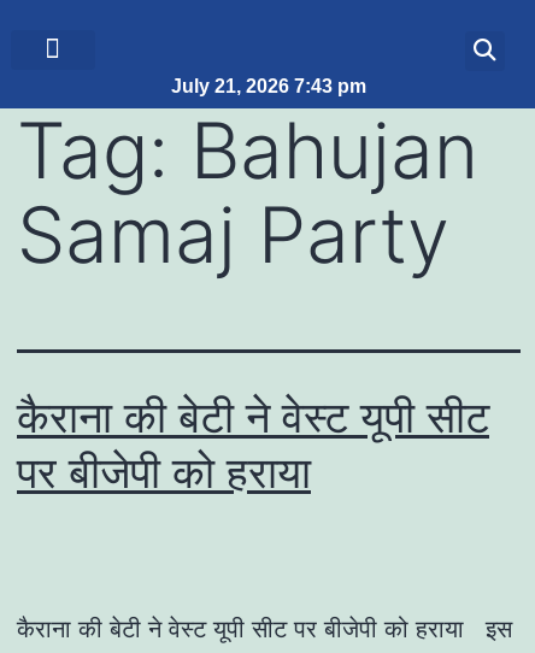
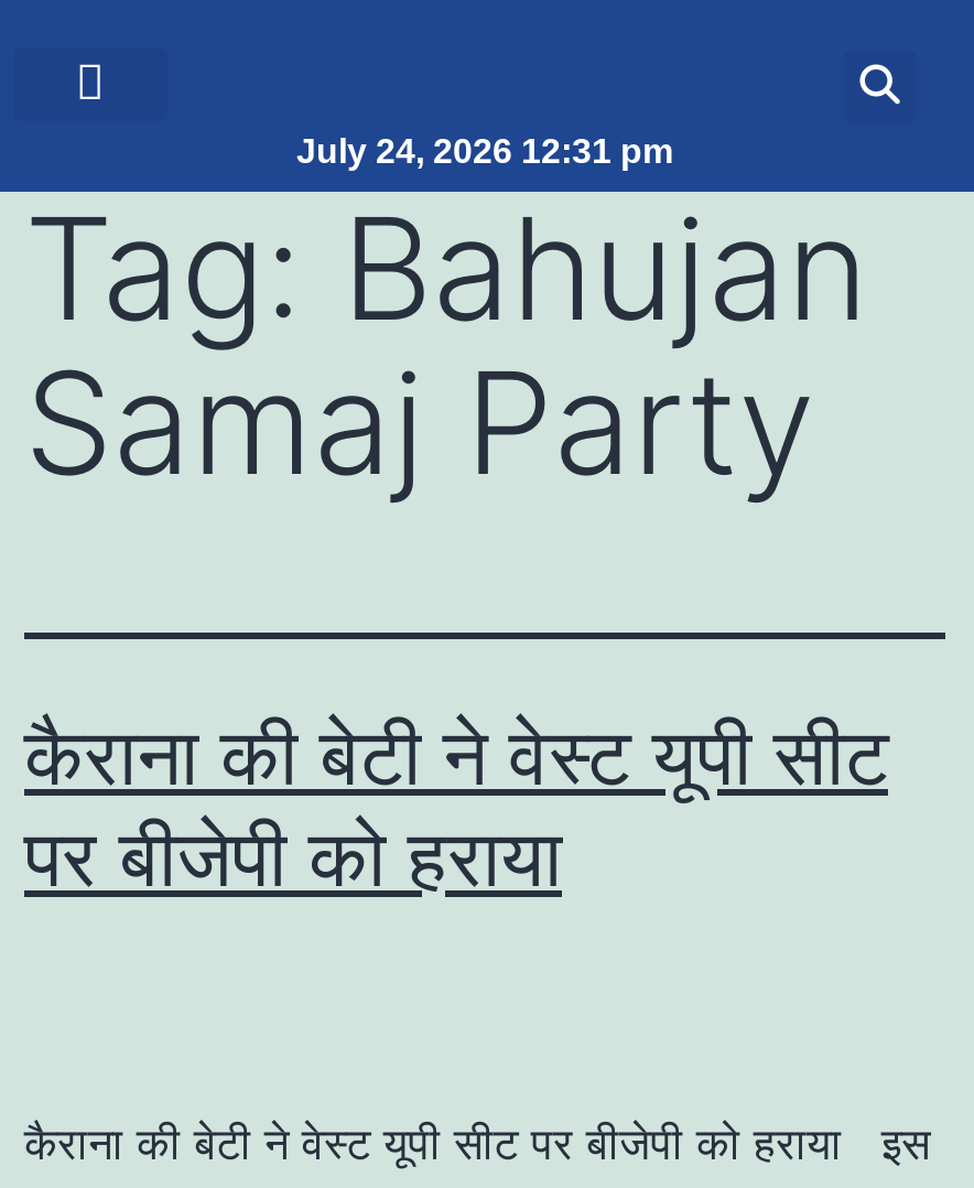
[171,76,366,96] July 21, 2026 7:43 pm -> [296,132,673,170] July 24, 2026 12:31 pm

